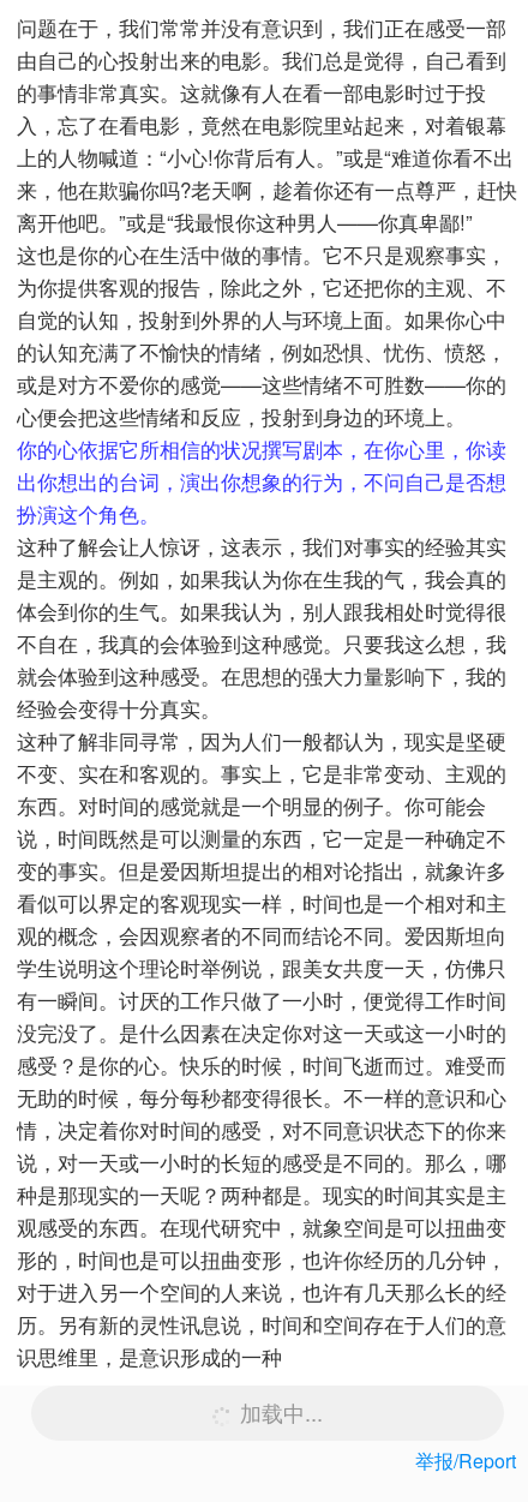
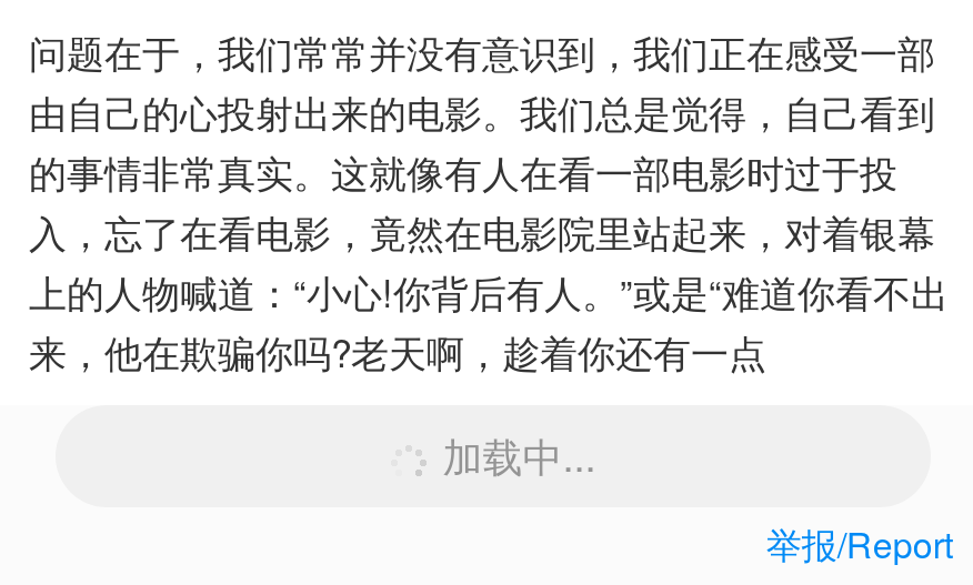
[17,175,517,1371] 来，他在欺骗你吗?老天啊，趁着你还有一点尊严，赶快 | 离开他吧。”或是“我最恨你这种男人——你真卑鄙!” | 这也是你的心在生活中做的事情。它不只是观察事实， | 为你提供客观的报告，除此之外，它还把你的主观、不 | 自觉的认知，投射到外界的人与环境上面。如果你心中 | 的认知充满了不愉快的情绪，例如恐惧、忧伤、愤怒， | 或是对方不爱你的感觉——这些情绪不可胜数——你的 | 心便会把这些情绪和反应，投射到身边的环境上。 | 你的心依据它所相信的状况撰写剧本，在你心里，你读 | 出你想出的台词，演出你想象的行为，不问自己是否想 | 扮演这个角色。 | 这种了解会让人惊讶，这表示，我们对事实的经验其实 | 是主观的。例如，如果我认为你在生我的气，我会真的 | 体会到你的生气。如果我认为，别人跟我相处时觉得很 | 不自在，我真的会体验到这种感觉。只要我这么想，我 | 就会体验到这种感受。在思想的强大力量影响下，我的 | 经验会变得十分真实。 | 这种了解非同寻常，因为人们一般都认为，现实是坚硬 | 不变、实在和客观的。事实上，它是非常变动、主观的 | 东西。对时间的感觉就是一个明显的例子。你可能会 | 说，时间既然是可以测量的东西，它一定是一种确定不 | 变的事实。但是爱因斯坦提出的相对论指出，就象许多 | 看似可以界定的客观现实一样，时间也是一个相对和主 | 观的概念，会因观察者的不同而结论不同。爱因斯坦向 | 学生说明这个理论时举例说，跟美女共度一天，仿佛只 | 有一瞬间。讨厌的工作只做了一小时，便觉得工作时间 | 没完没了。是什么因素在决定你对这一天或这一小时的 | 感受？是你的心。快乐的时候，时间飞逝而过。难受而 | 无助的时候，每分每秒都变得很长。不一样的意识和心 | 情，决定着你对时间的感受，对不同意识状态下的你来 | 说，对一天或一小时的长短的感受是不同的。那么，哪 | 种是那现实的一天呢？两种都是。现实的时间其实是主 | 观感受的东西。在现代研究中，就象空间是可以扭曲变 | 形的，时间也是可以扭曲变形，也许你经历的几分钟， | 对于进入另一个空间的人来说，也许有几天那么长的经 | 历。另有新的灵性讯息说，时间和空间存在于人们的意 | 识思维里，是意识形成的一种 -> [29,325,766,378] 来，他在欺骗你吗?老天啊，趁着你还有一点

